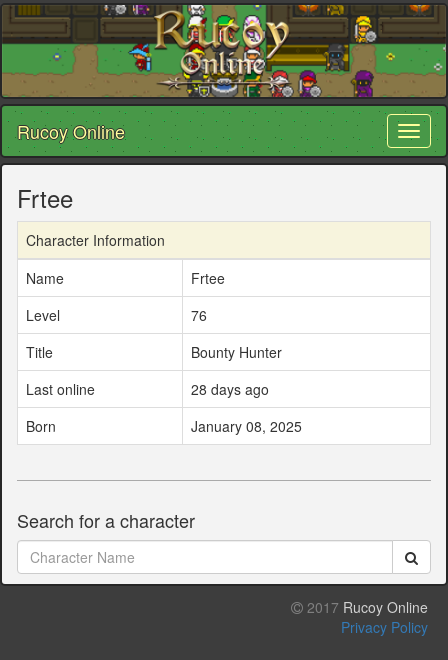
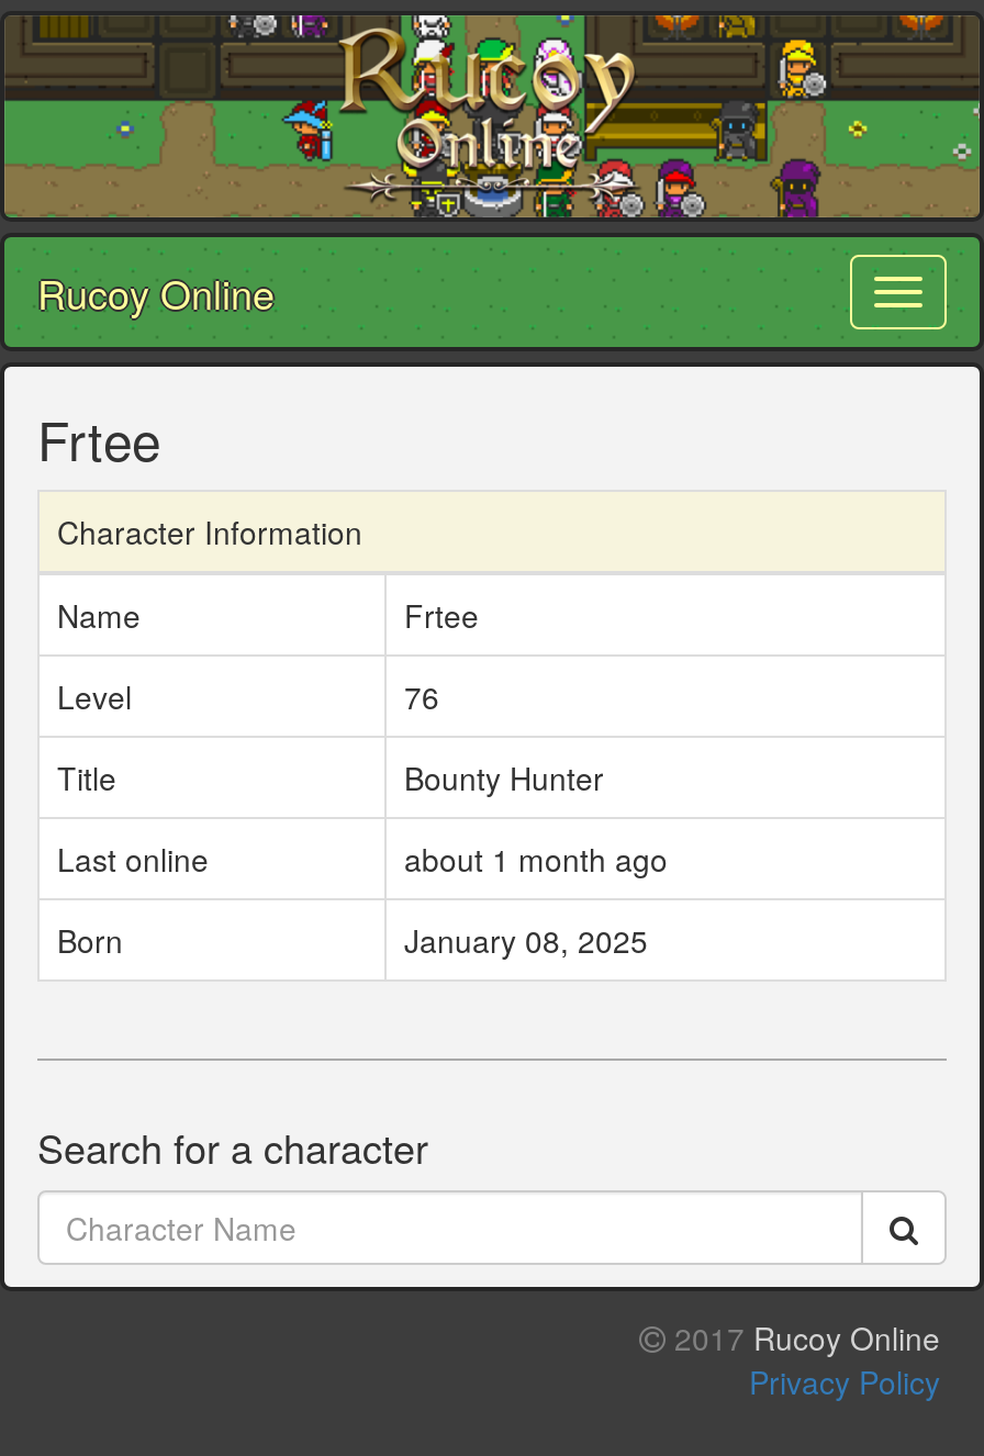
[191,378,269,398] 28 days ago -> [404,836,668,880] about 1 month ago

